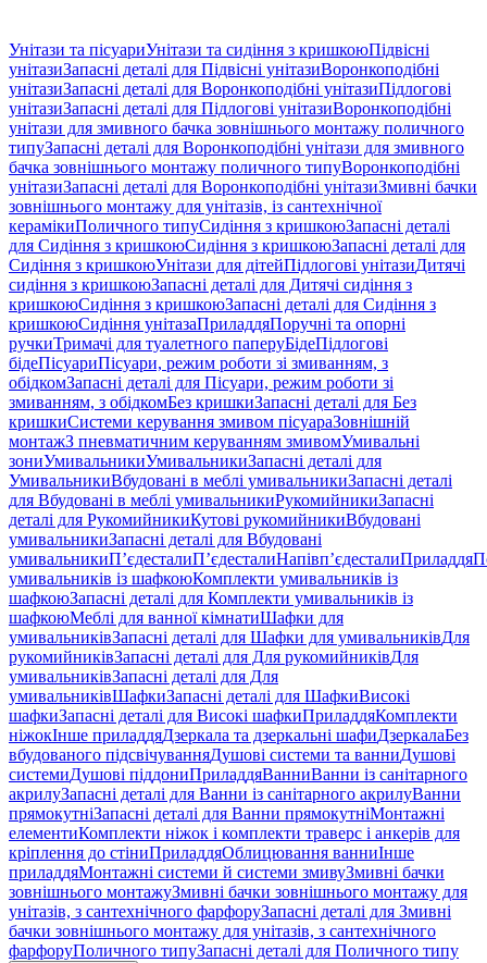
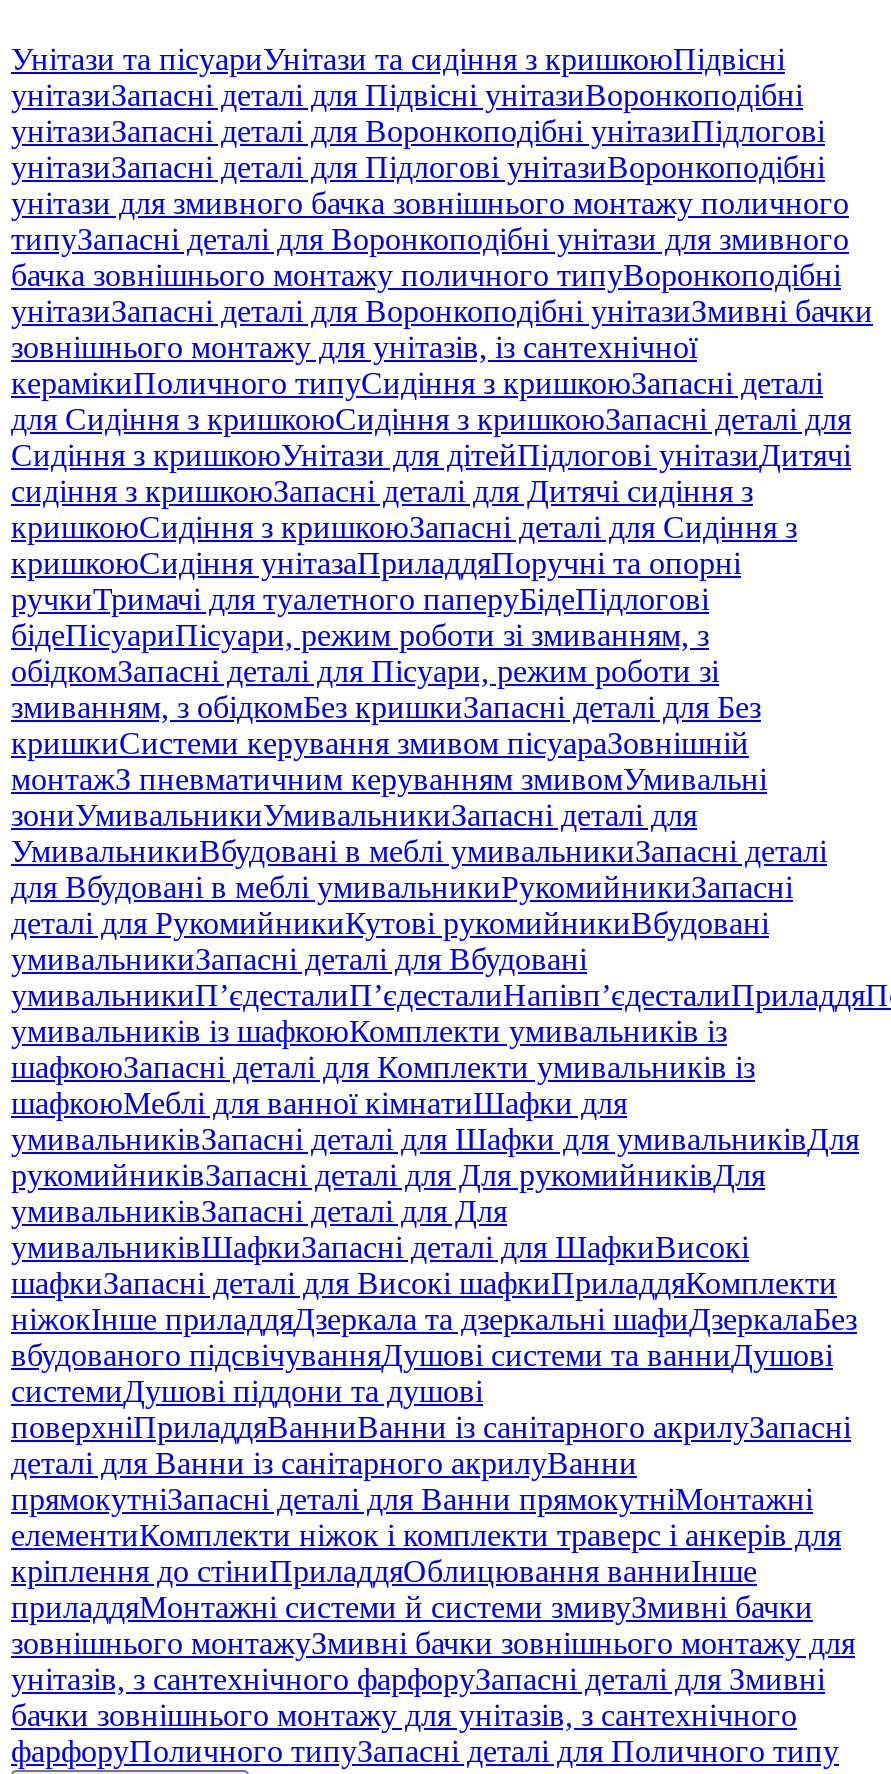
[9,765,467,803] системиДушові піддониПриладдяВанниВанни із санітарного | акрилуЗапасні деталі для Ванни із санітарного акрилуВанни -> [11,1374,851,1480] системиДушові піддони та душові | поверхніПриладдяВанниВанни із санітарного акрилуЗапасні | деталі для Ванни із санітарного акрилуВанни

